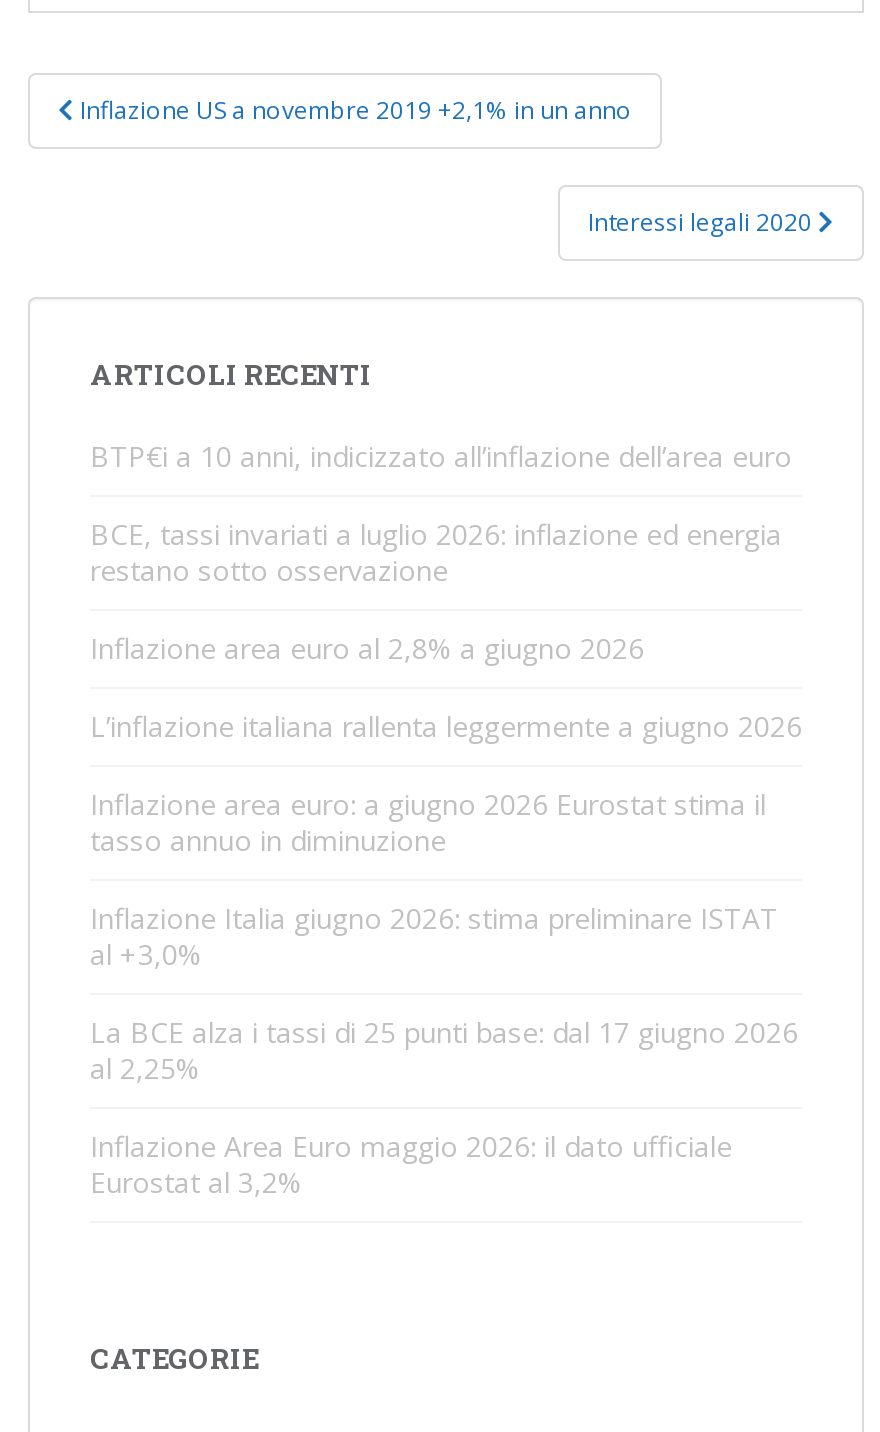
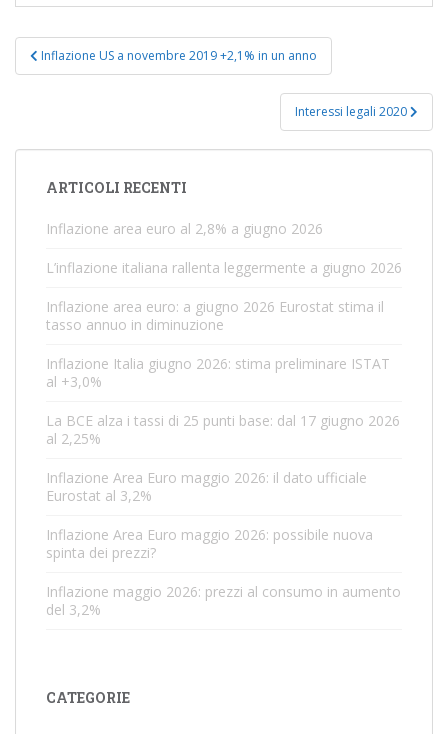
[90,437,792,589] BTP€i a 10 anni, indicizzato all’inflazione dell’area euro | BCE, tassi invariati a luglio 2026: inflazione ed energia | restano sotto osservazione -> none
moved [90,629,802,1201] -> [46,219,402,505]: Inflazione area euro al 2,8% a giugno 2026 | L’inflazione italiana rallenta leggermente a giugno 2026 | Inflazione area euro: a giugno 2026 Eurostat stima il | ... | Inflazione Area Euro maggio 2026: il dato ufficiale | Eurostat al 3,2%
none -> [46,525,401,619] Inflazione Area Euro maggio 2026: possibile nuova | spinta dei prezzi? | Inflazione maggio 2026: prezzi al consumo in aumento | del 3,2%

